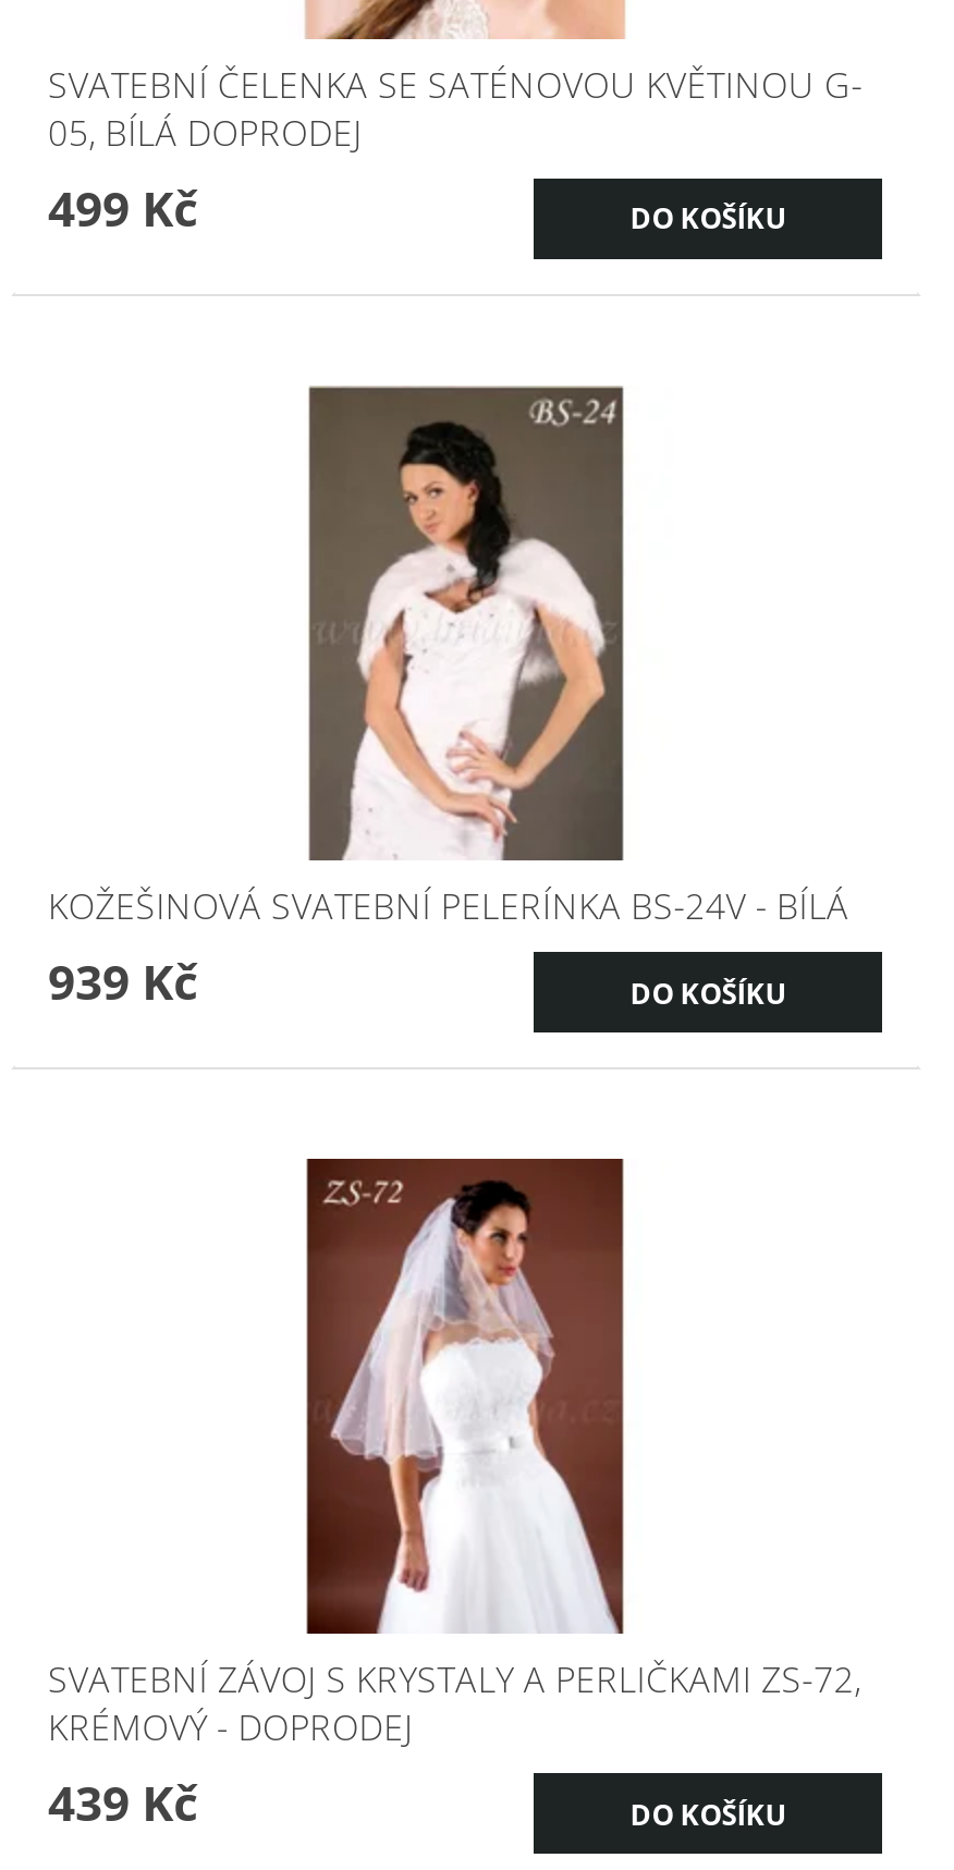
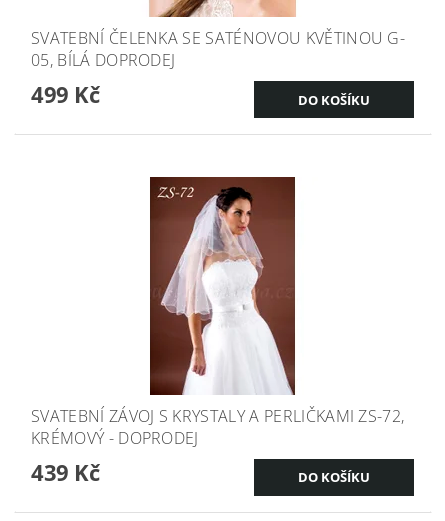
[48,388,849,1012] [image] | KOŽEŠINOVÁ SVATEBNÍ PELERÍNKA BS-24V - BÍLÁ | 939 Kč -> none

